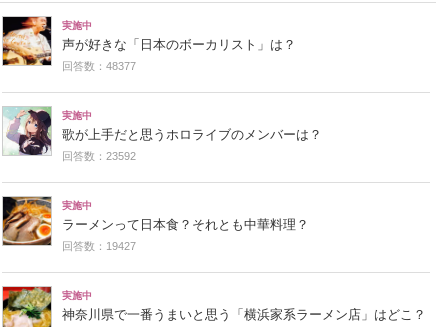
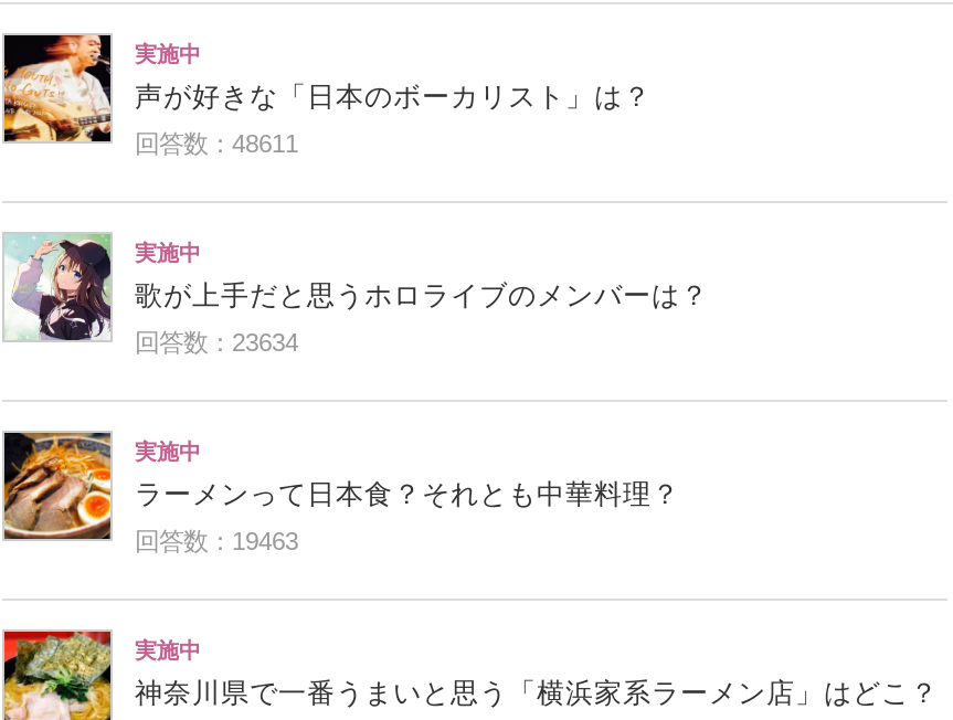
[62,60,136,72] 回答数：48377 -> [135,130,298,157] 回答数：48611
[62,150,136,162] 回答数：23592 -> [135,329,298,355] 回答数：23634
[62,240,136,252] 回答数：19427 -> [135,528,298,554] 回答数：19463

